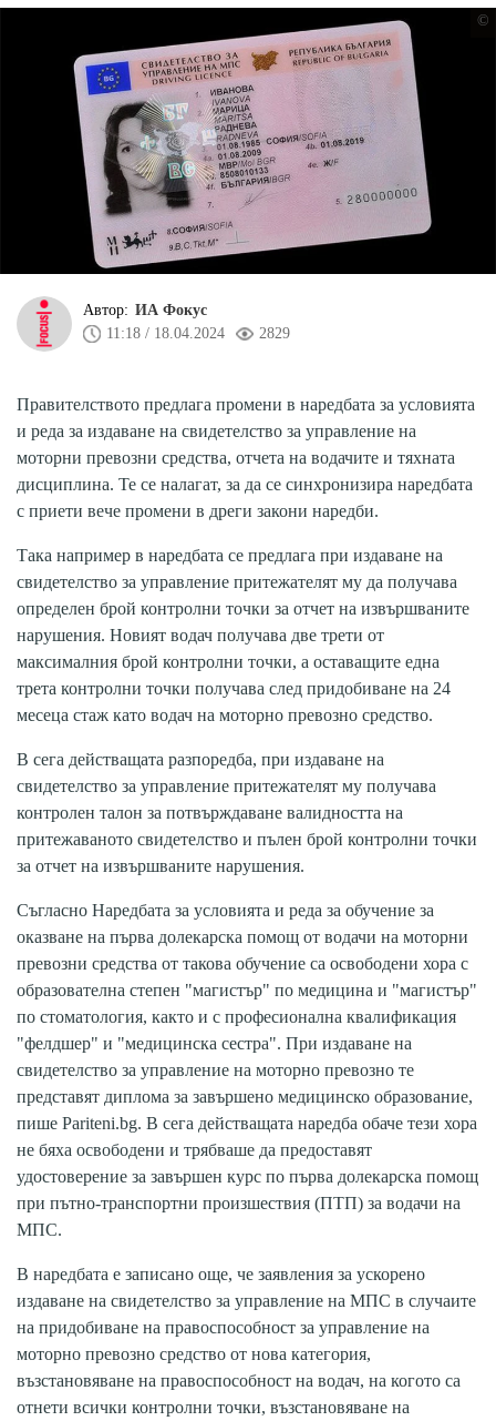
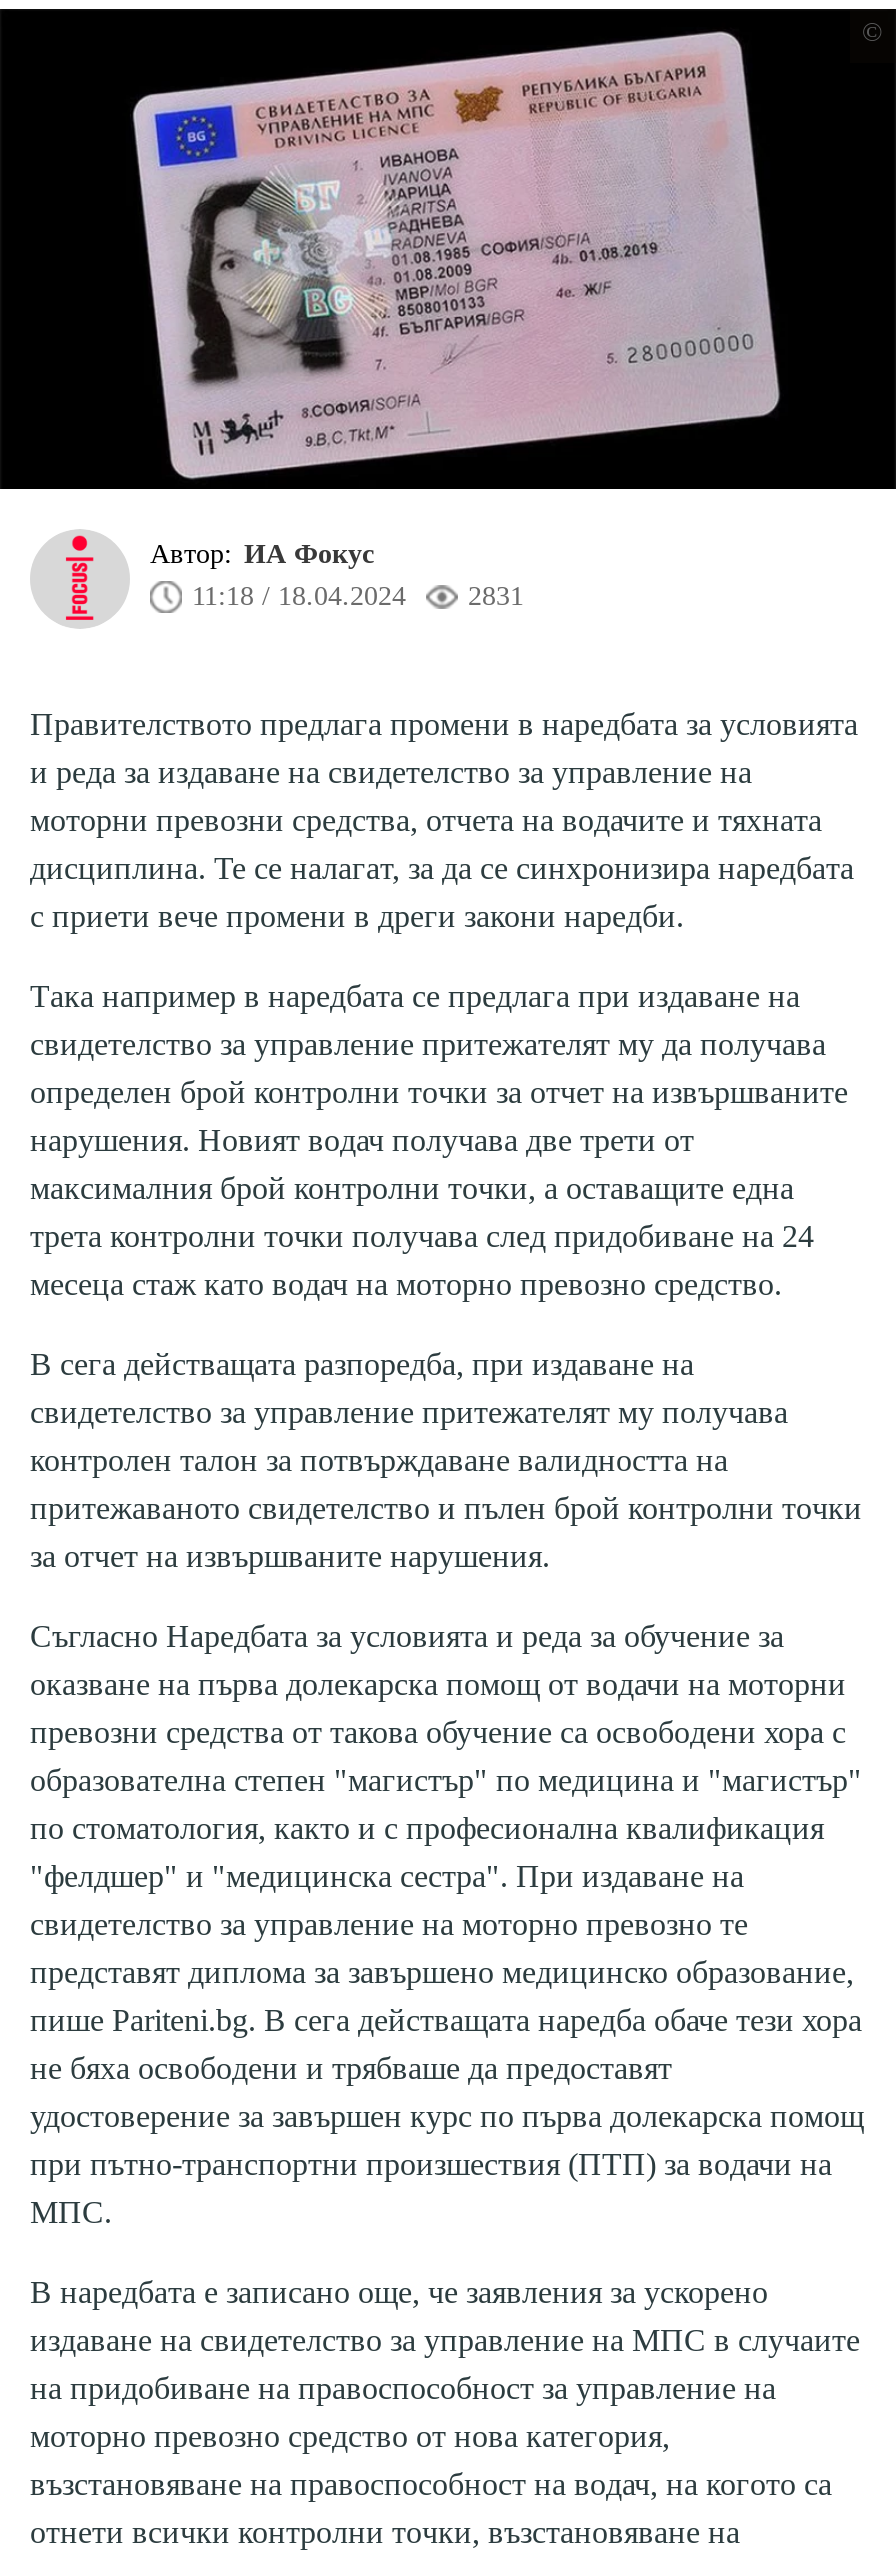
[259,325,290,342] 2829 -> [468,581,524,611] 2831

